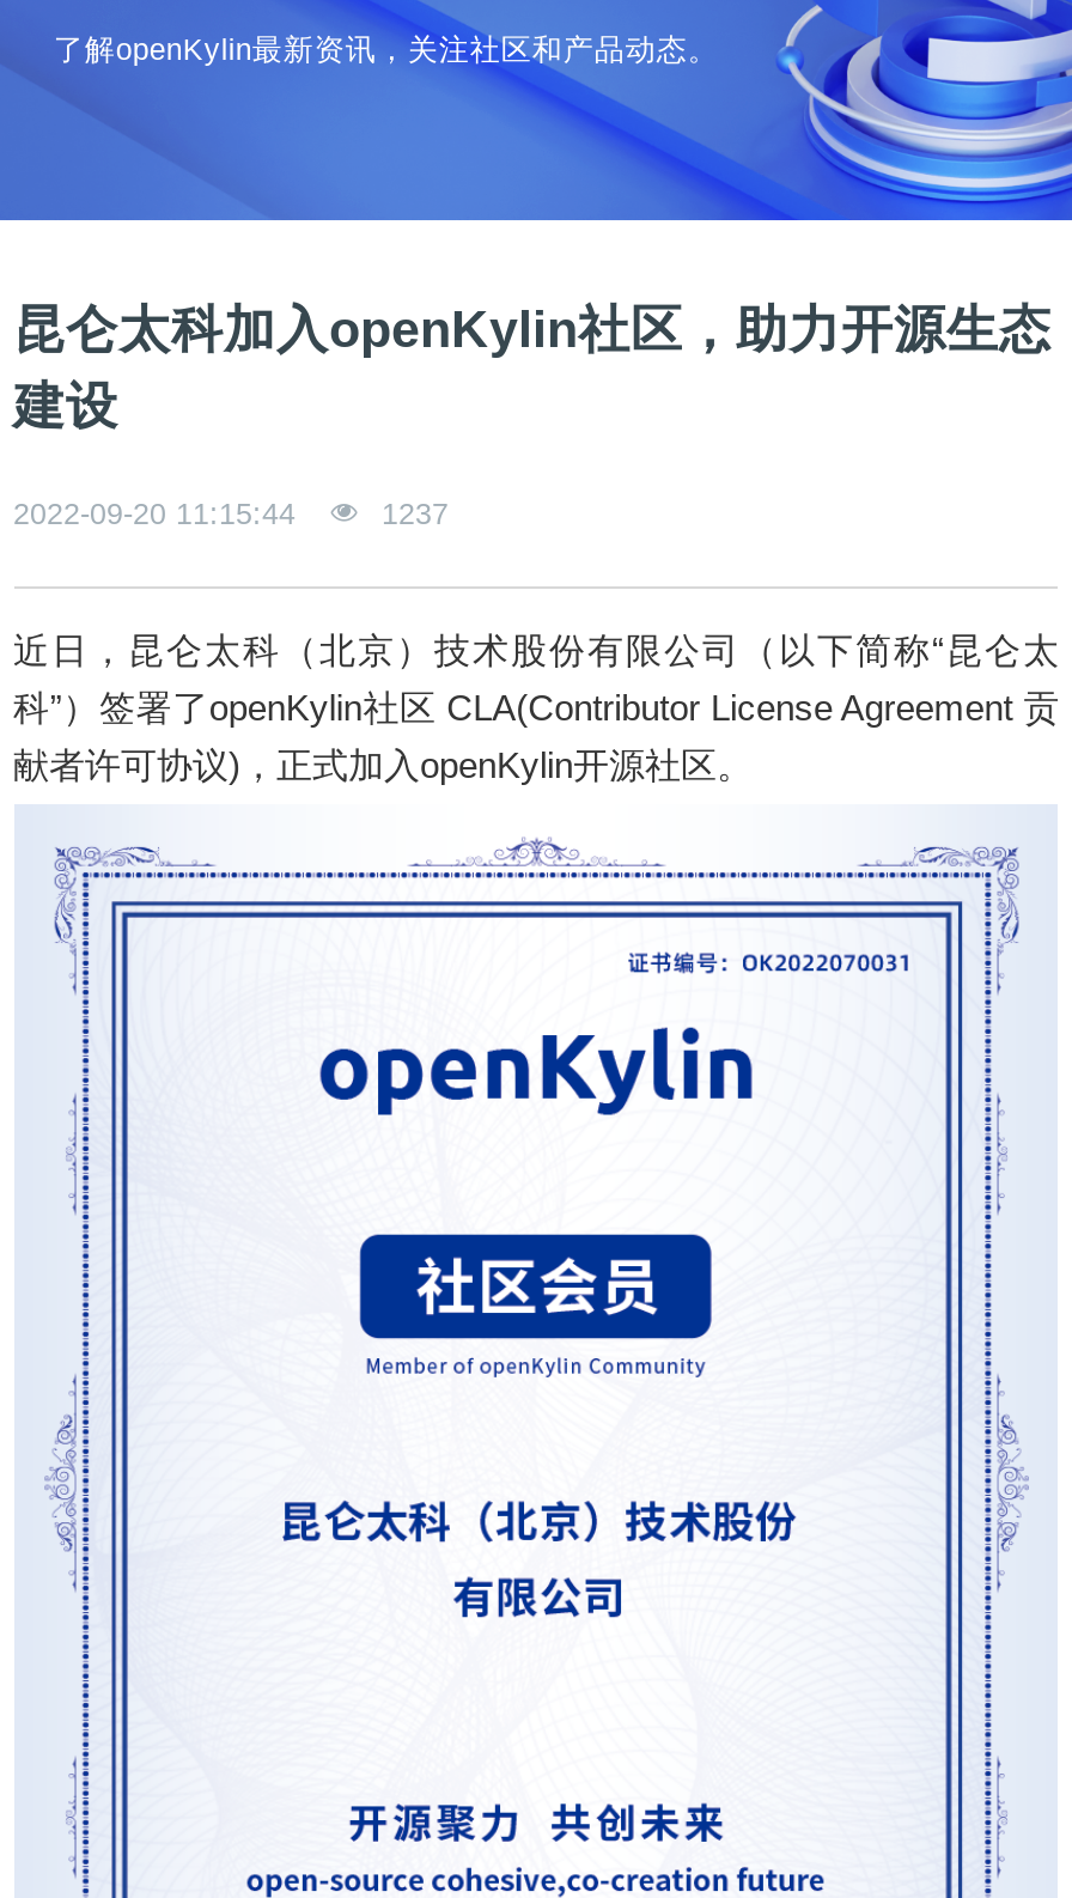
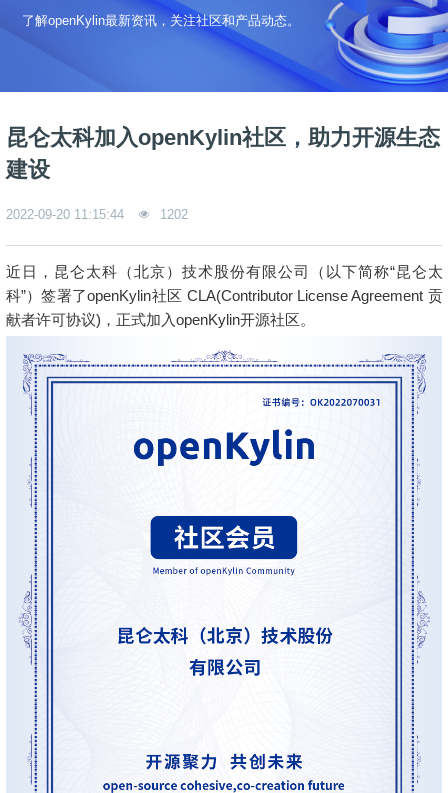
[382,498,449,531] 1237 -> [159,208,187,222] 1202

